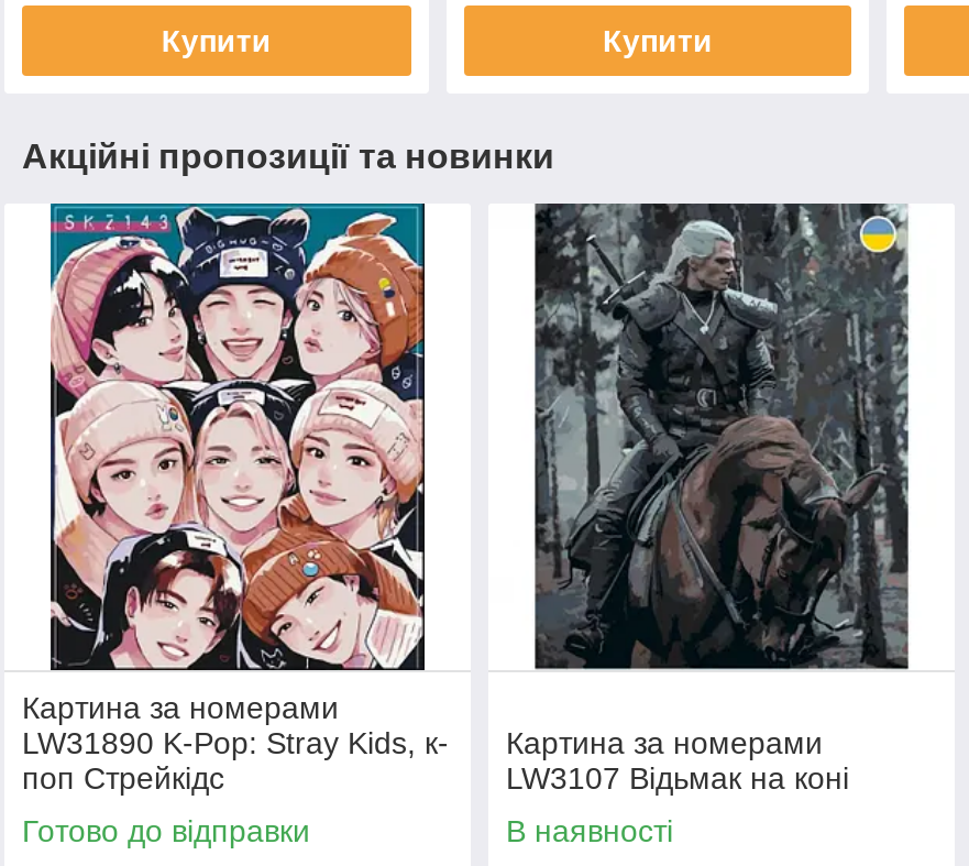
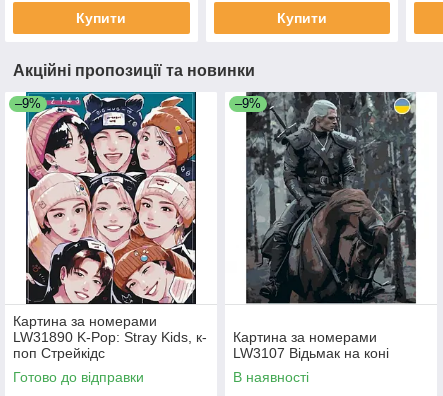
none -> [15,96,41,111] –9%
none -> [235,96,261,111] –9%

